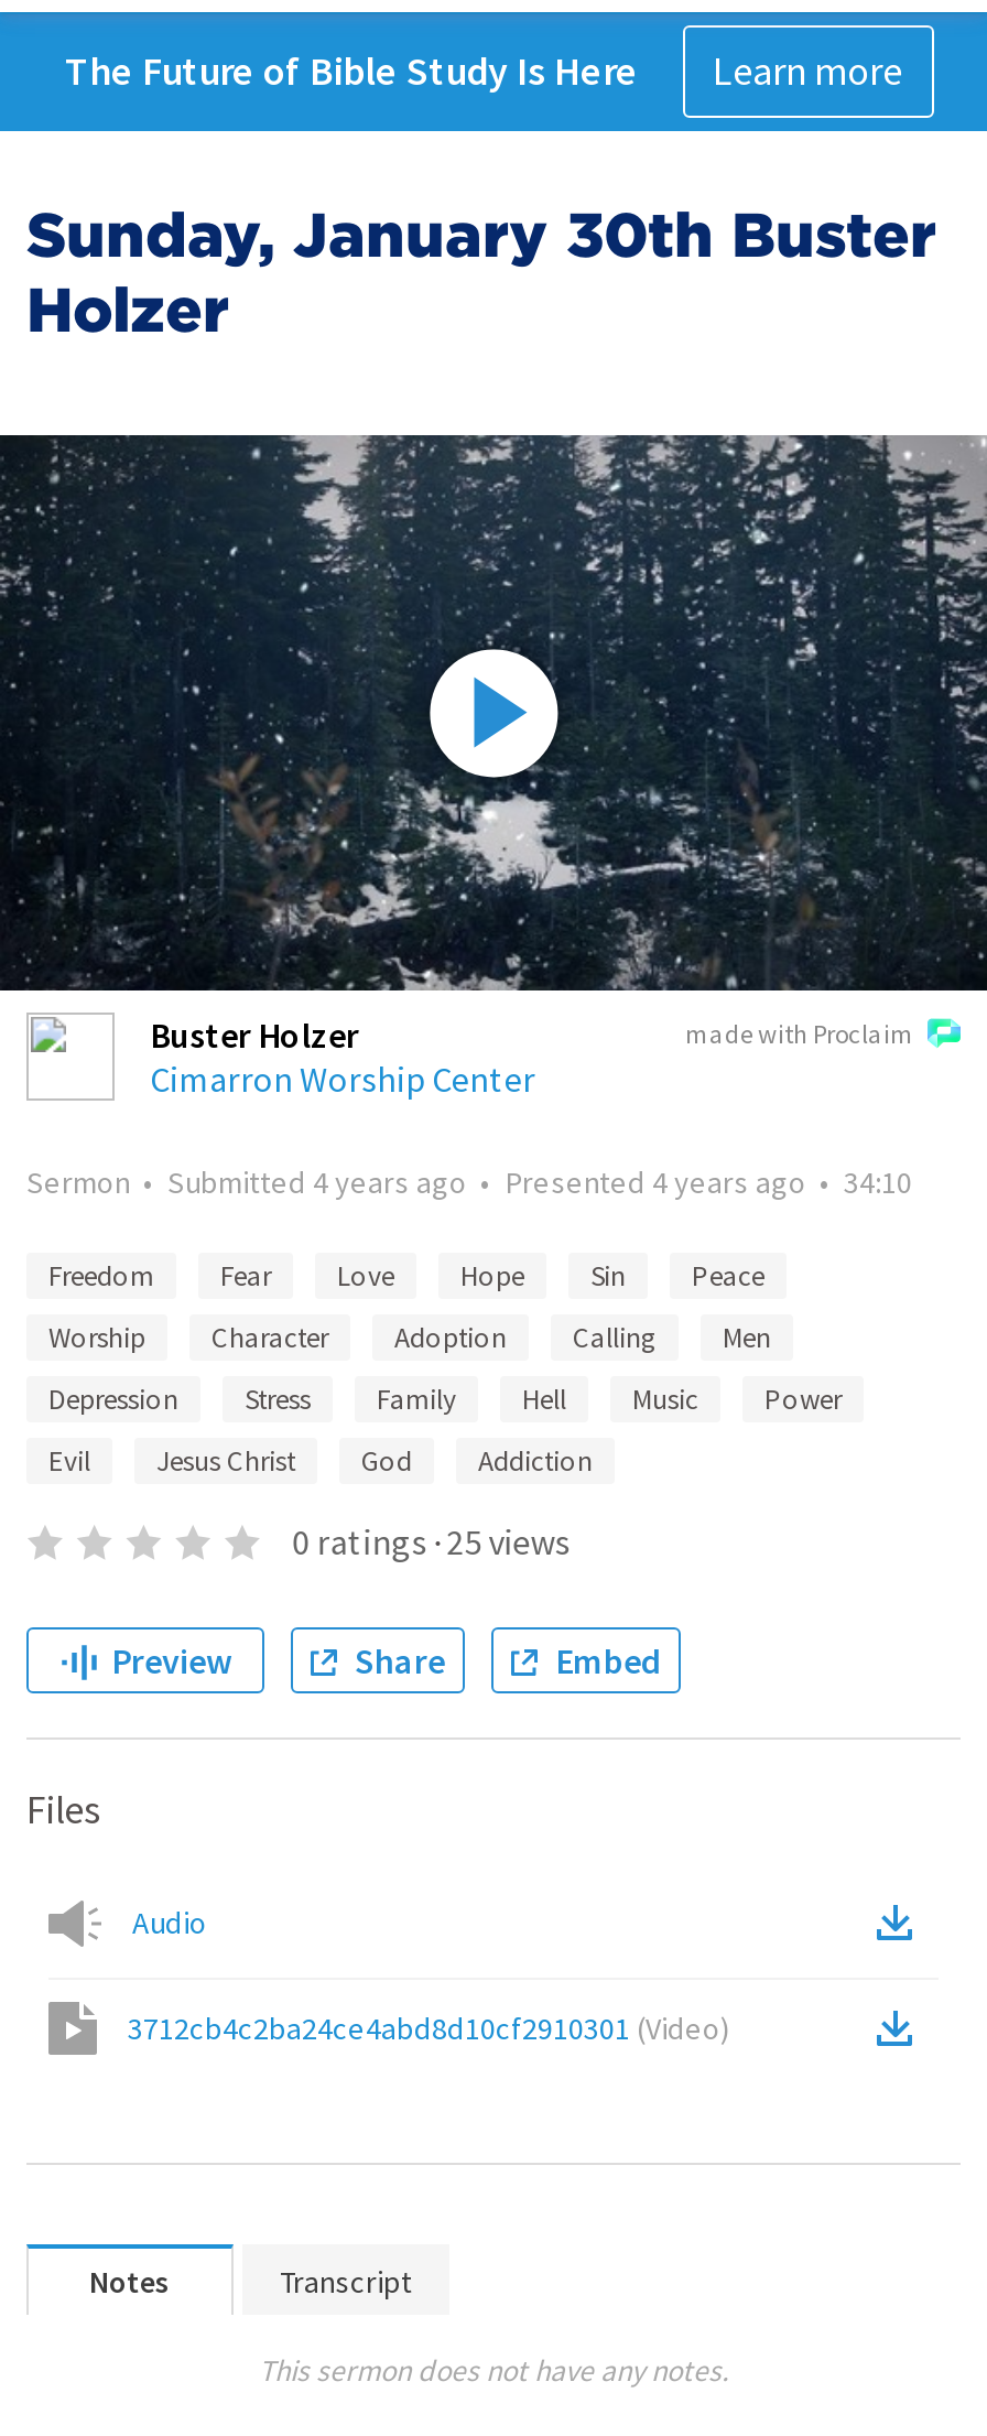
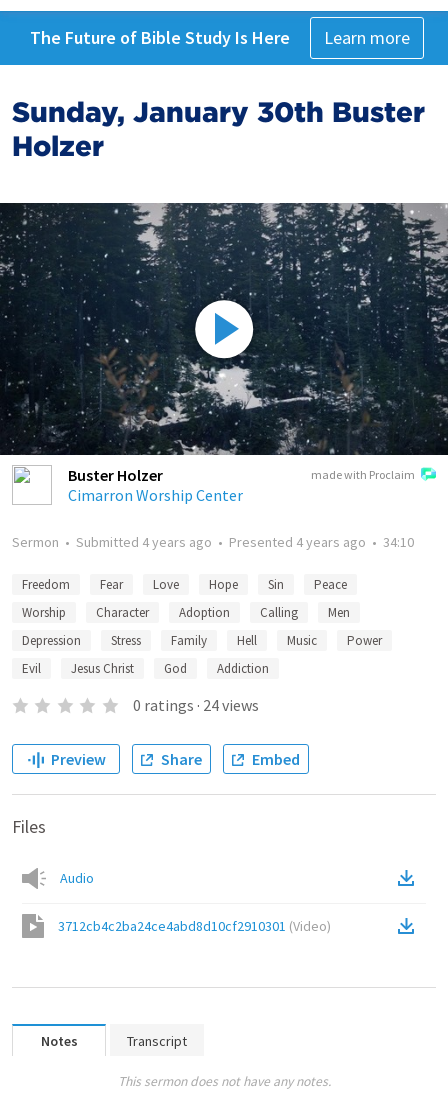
[292,1519,570,1563] 0 ratings · 25 views -> [133,695,259,715] 0 ratings · 24 views

